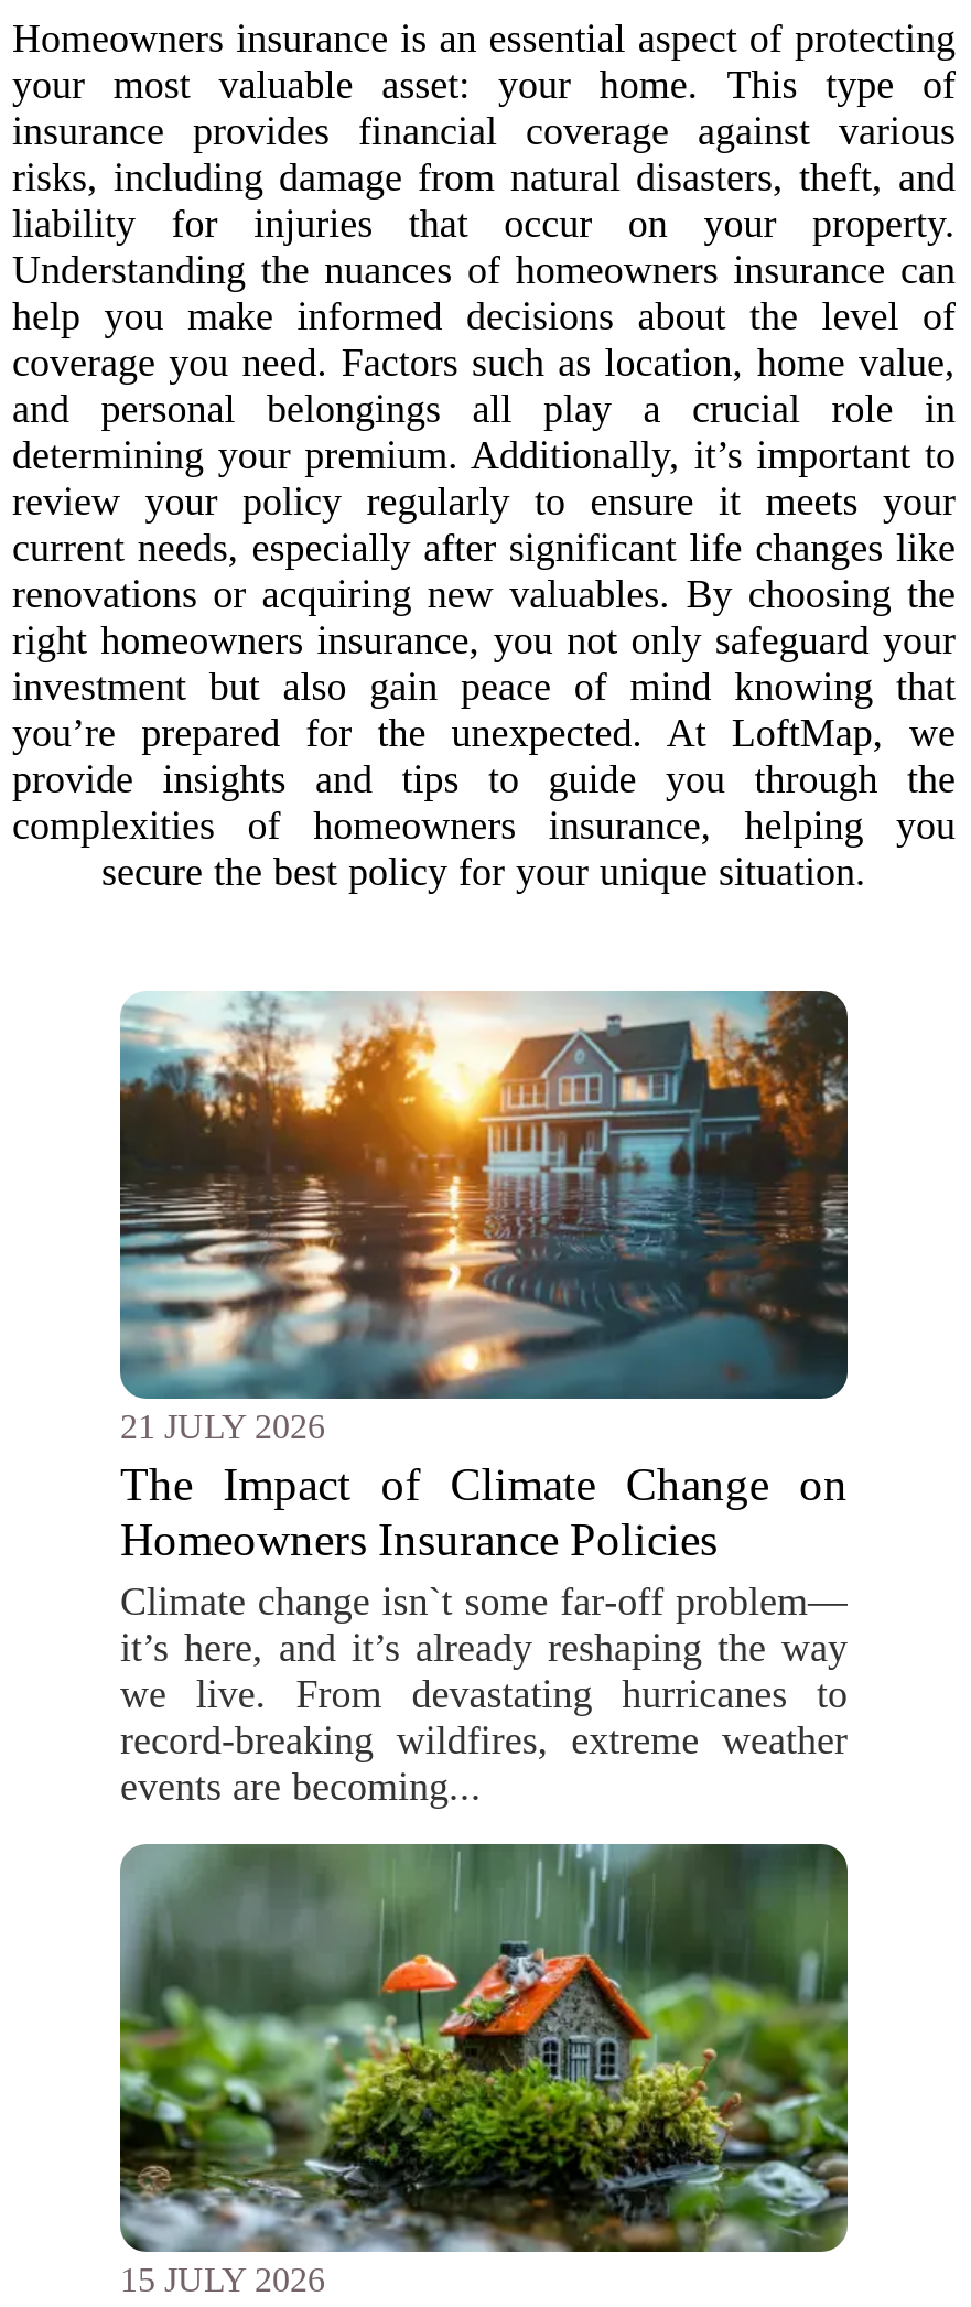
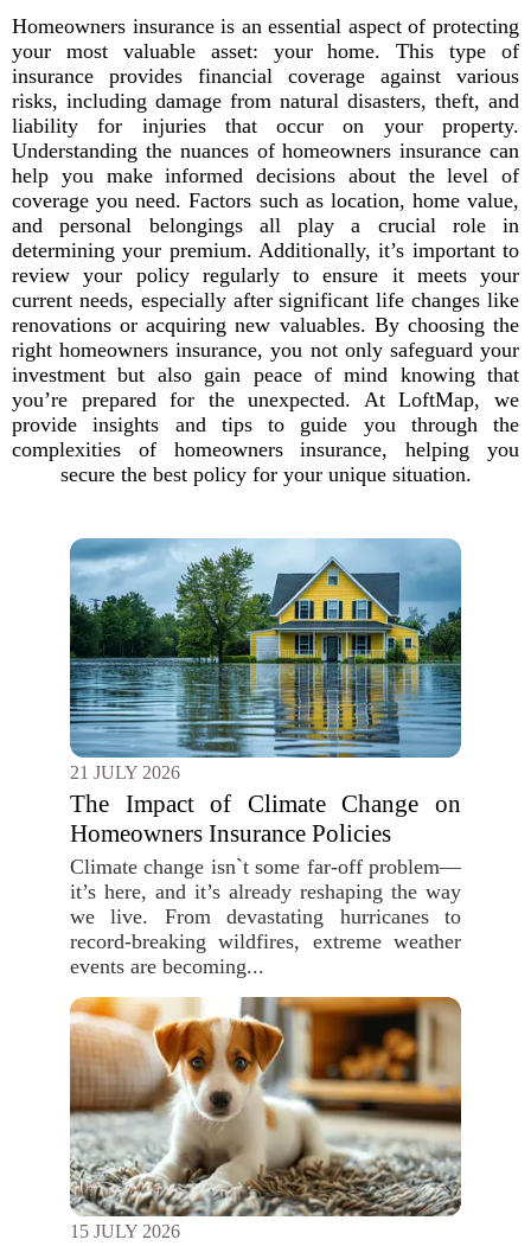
[118,989,850,1401] [image] -> [69,537,462,759] [image]
[118,1842,850,2252] [image] -> [70,996,462,1218] [image]

